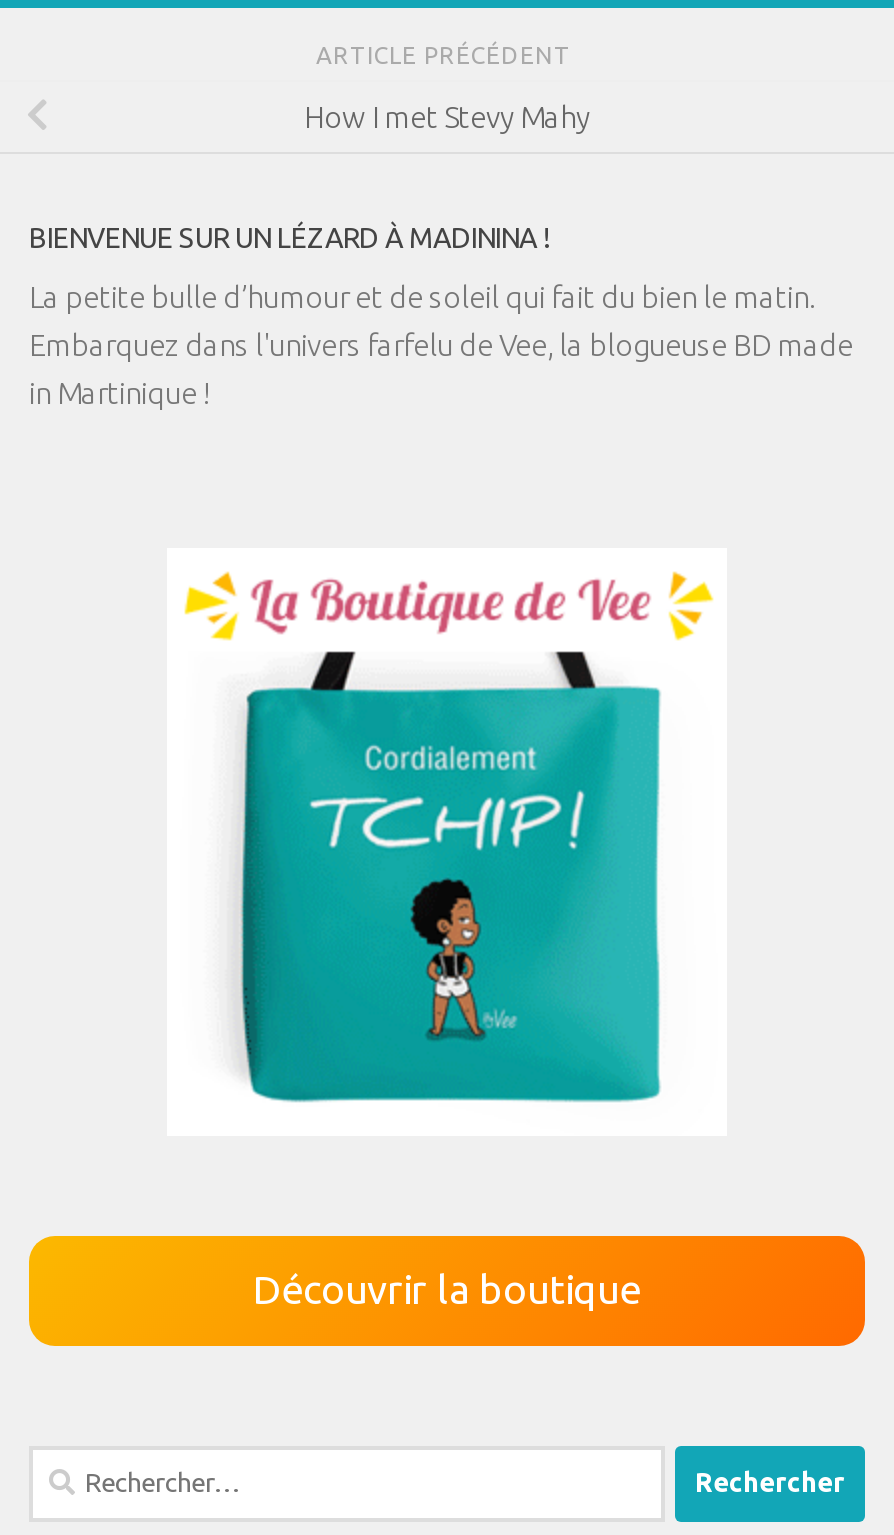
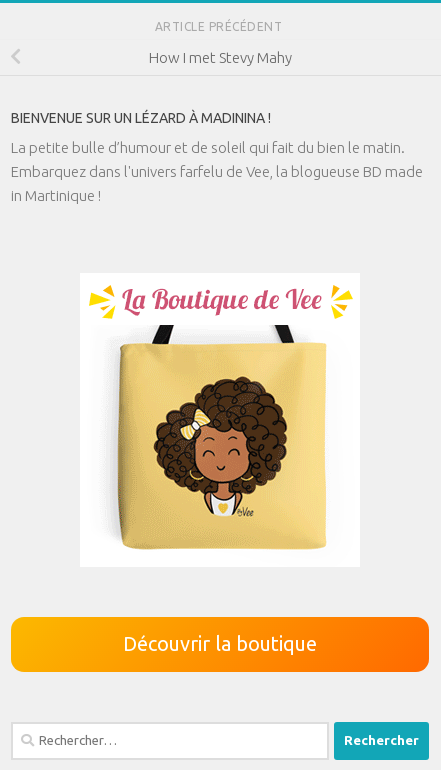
[241,684,661,1104] [image] -> [117,342,327,550] [image]

